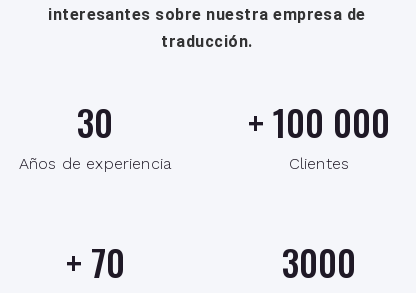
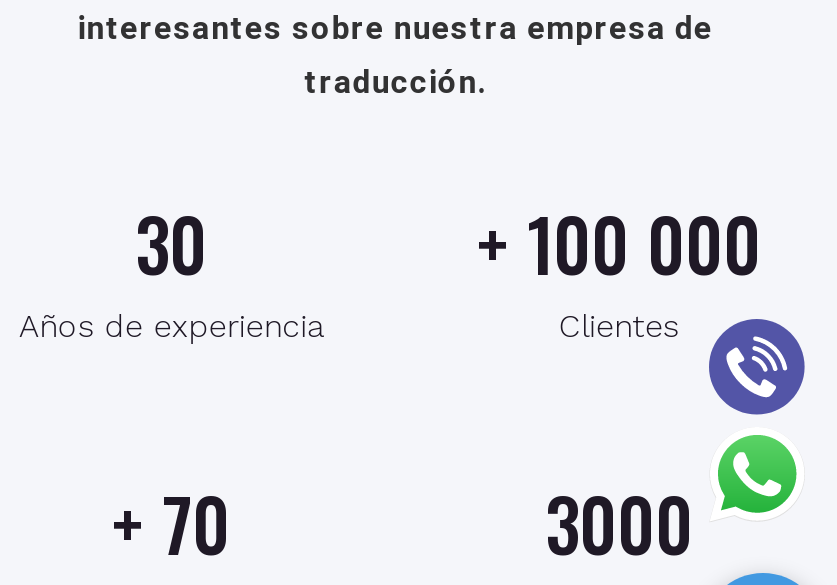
none -> [707,317,807,417] [image]
none -> [717,433,799,515] [image]

